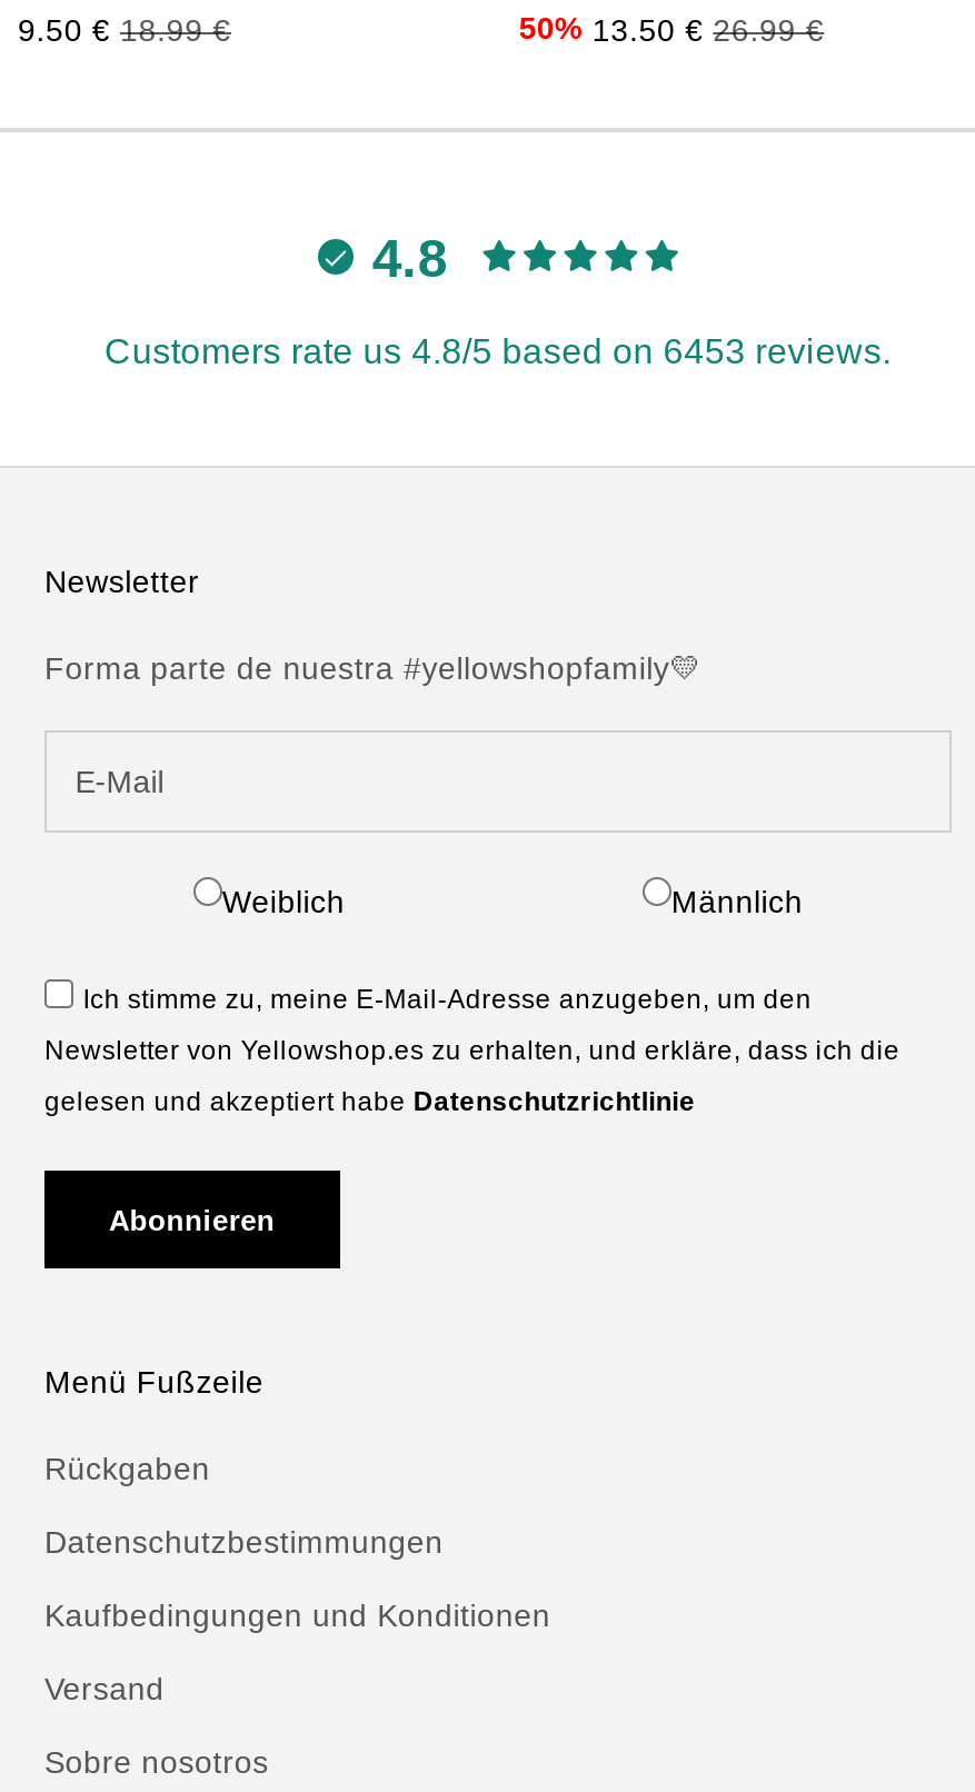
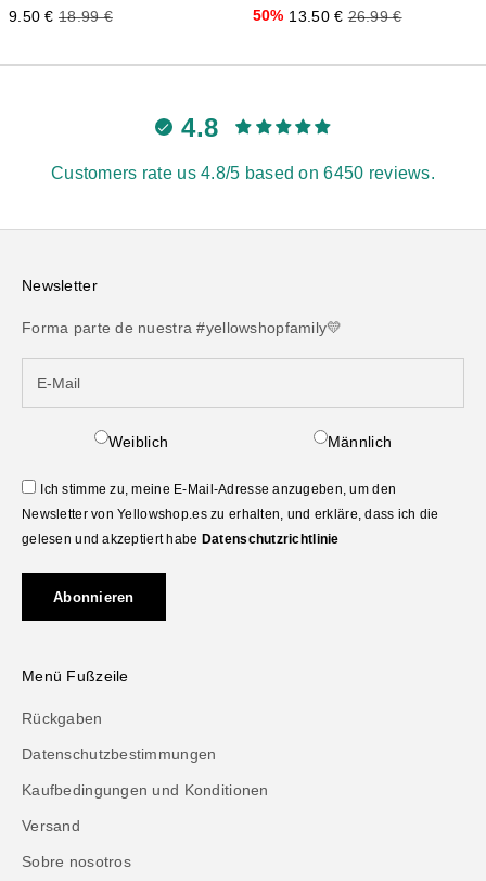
[105,333,891,371] Customers rate us 4.8/5 based on 6453 reviews. -> [51,164,435,183] Customers rate us 4.8/5 based on 6450 reviews.

